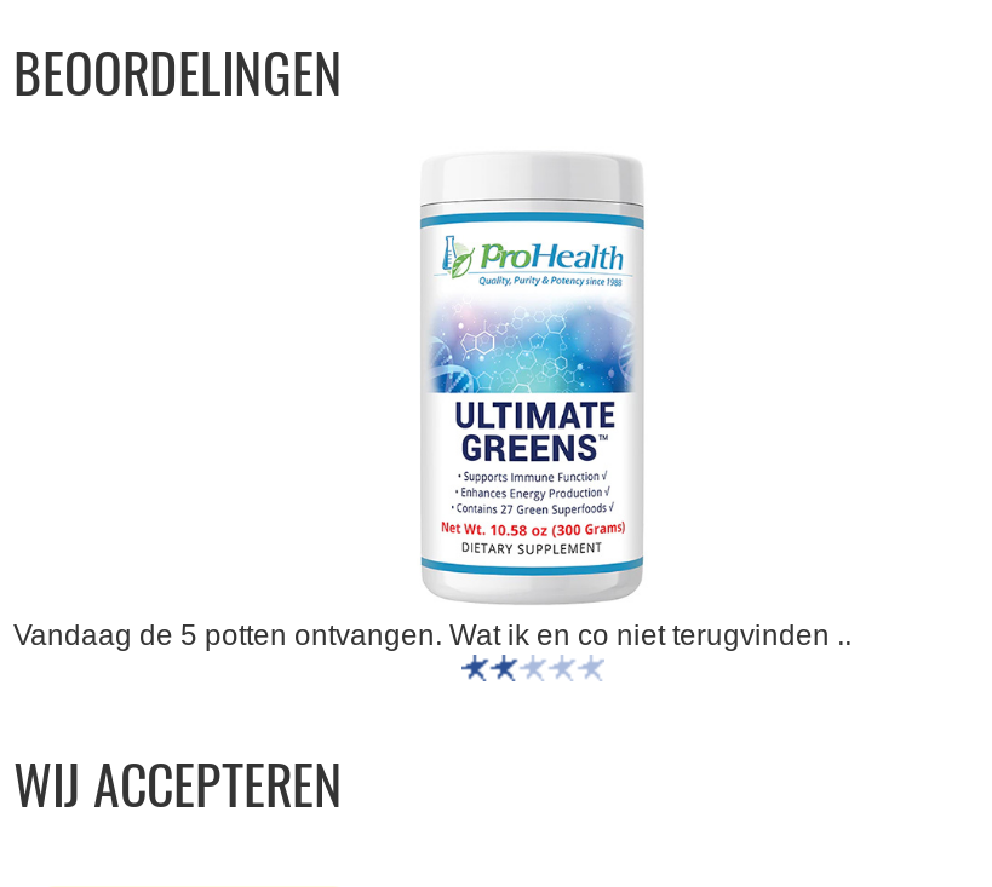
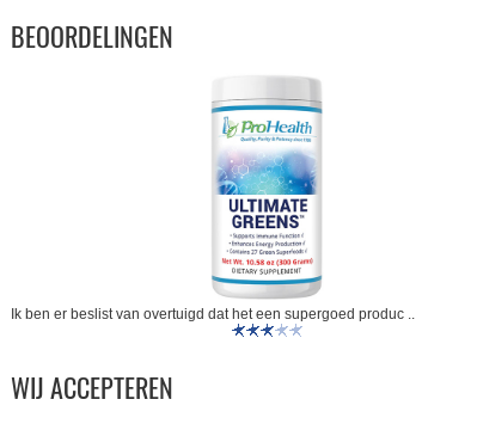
[13,620,851,653] Vandaag de 5 potten ontvangen. Wat ik en co niet terugvinden .. -> [11,306,415,323] Ik ben er beslist van overtuigd dat het een supergoed produc ..

